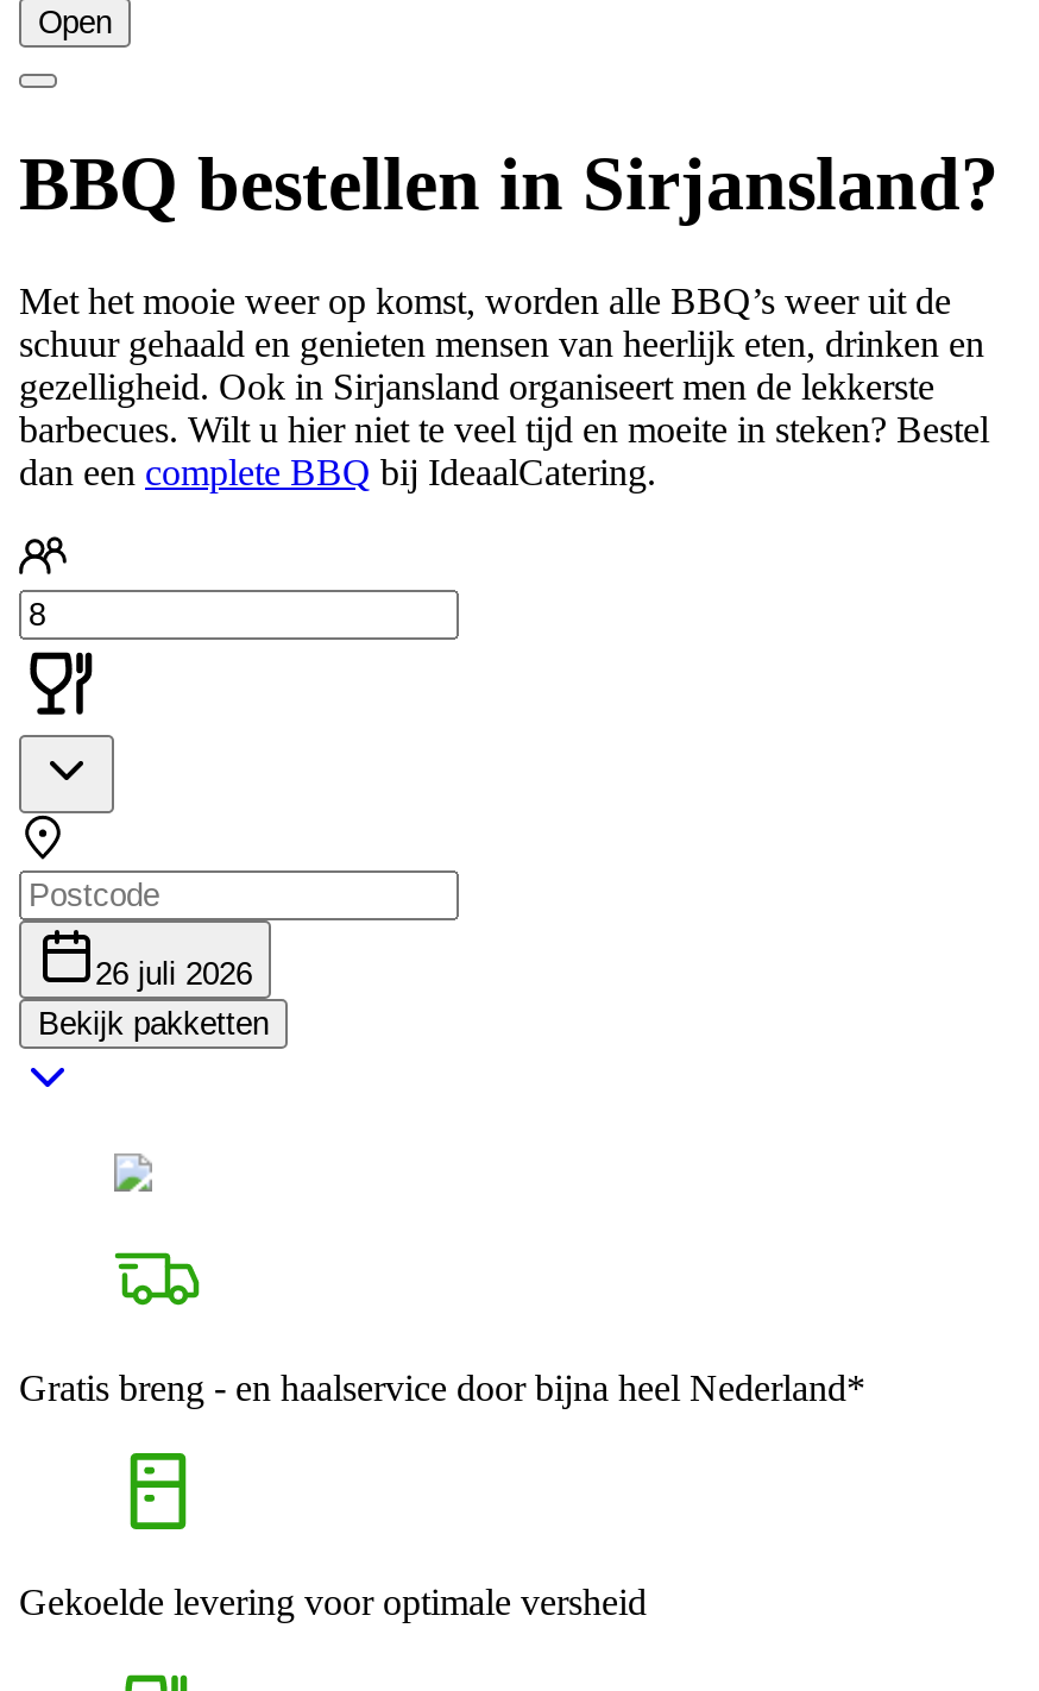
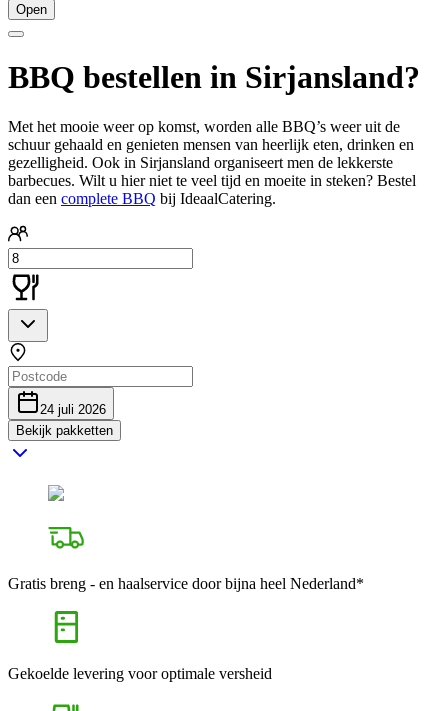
[95,956,252,992] 26 juli 2026 -> [40,402,106,417] 24 juli 2026

